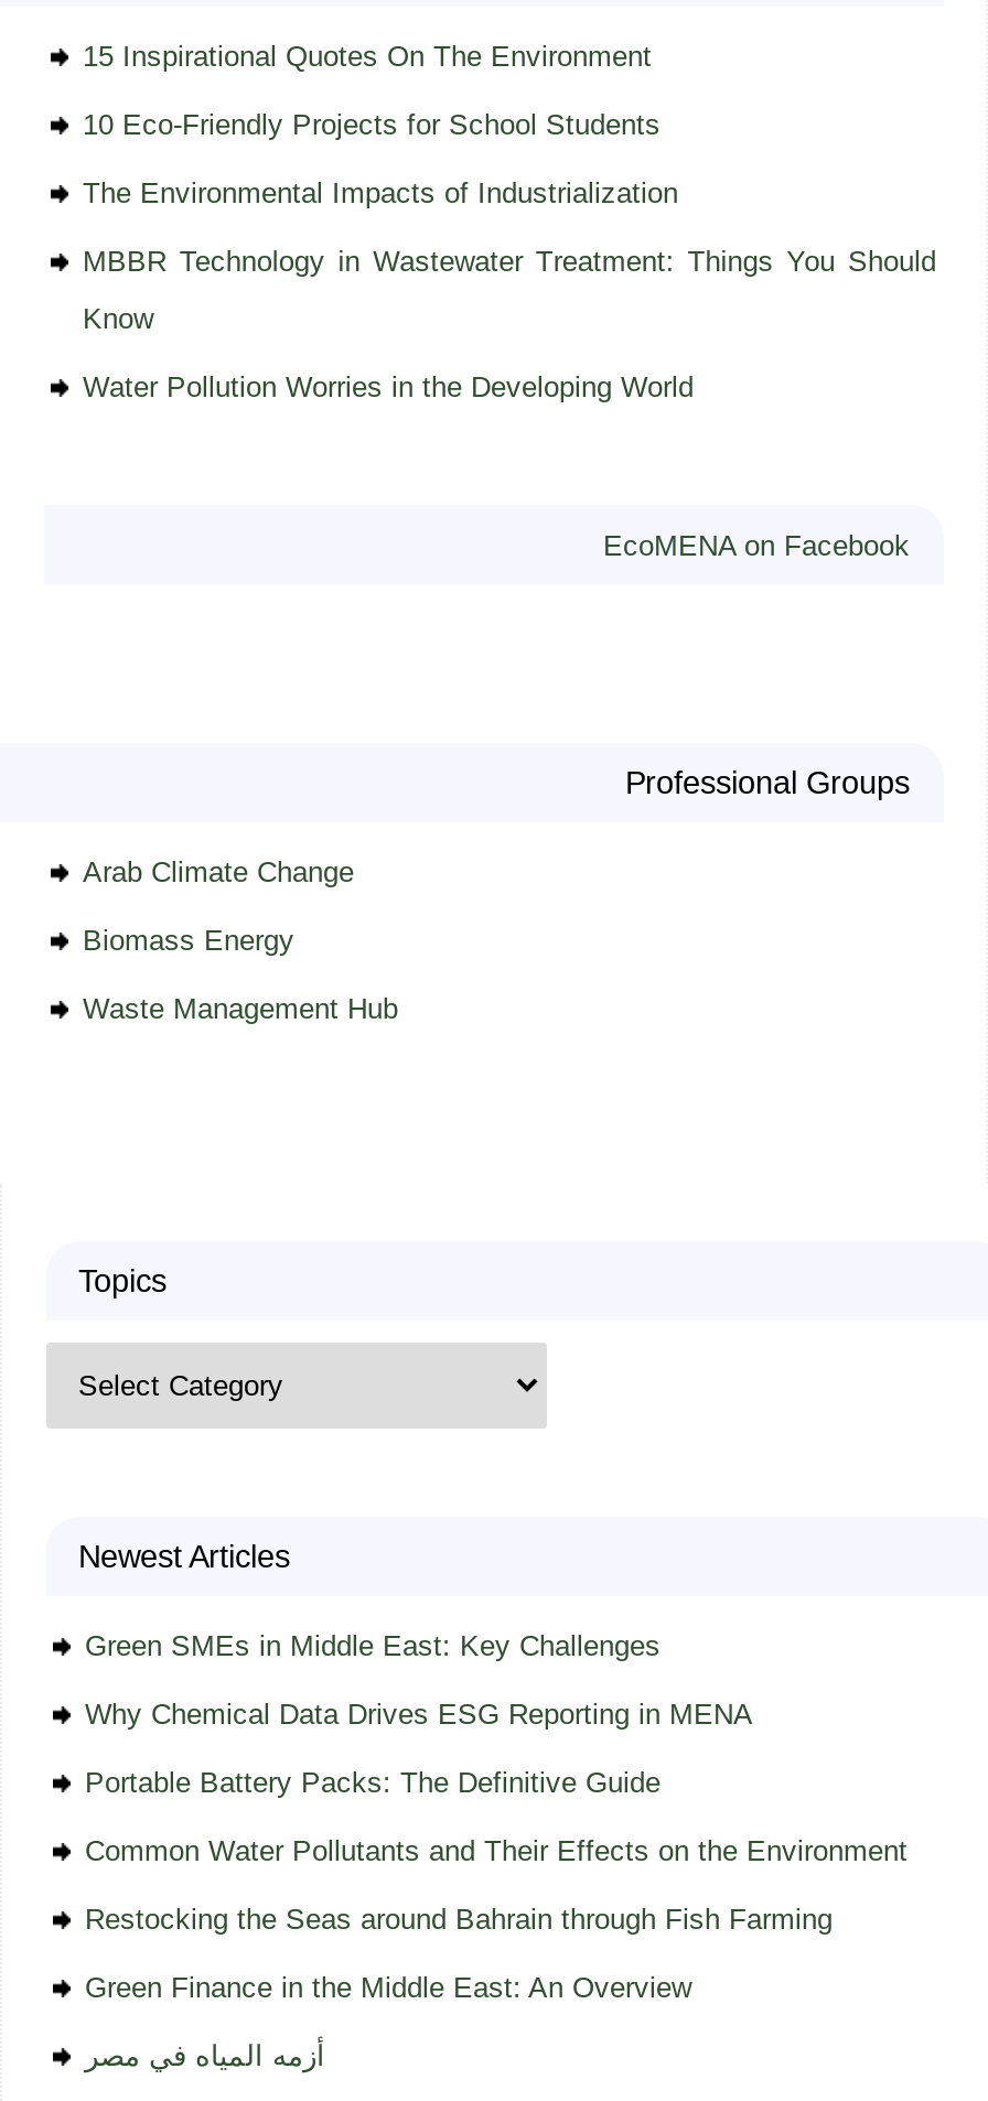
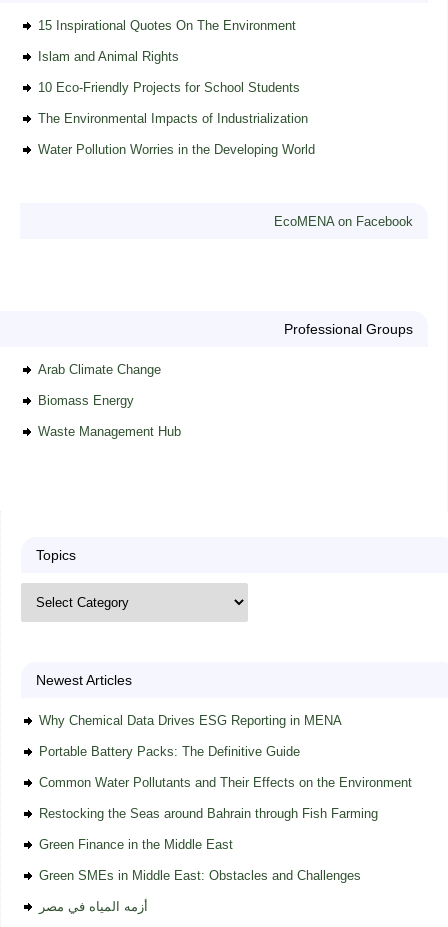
none -> [37,49,178,64] Islam and Animal Rights
moved [83,108,678,210] -> [37,80,307,126]: 10 Eco-Friendly Projects for School Students | The Environmental Impacts of Industrialization
[83,245,936,336] MBBR Technology in Wastewater Treatment: Things You Should | Know -> none
[85,1630,661,1663] Green SMEs in Middle East: Key Challenges -> none
moved [85,1698,908,1936] -> [38,713,411,821]: Why Chemical Data Drives ESG Reporting in MENA | Portable Battery Packs: The Definitive Guide | Common Water Pollutants and Their Effects on the Environment | Restocking the Seas around Bahrain through Fish Farming
[85,1971,691,2004] Green Finance in the Middle East: An Overview -> [38,837,360,883] Green Finance in the Middle East | Green SMEs in Middle East: Obstacles and Challenges

